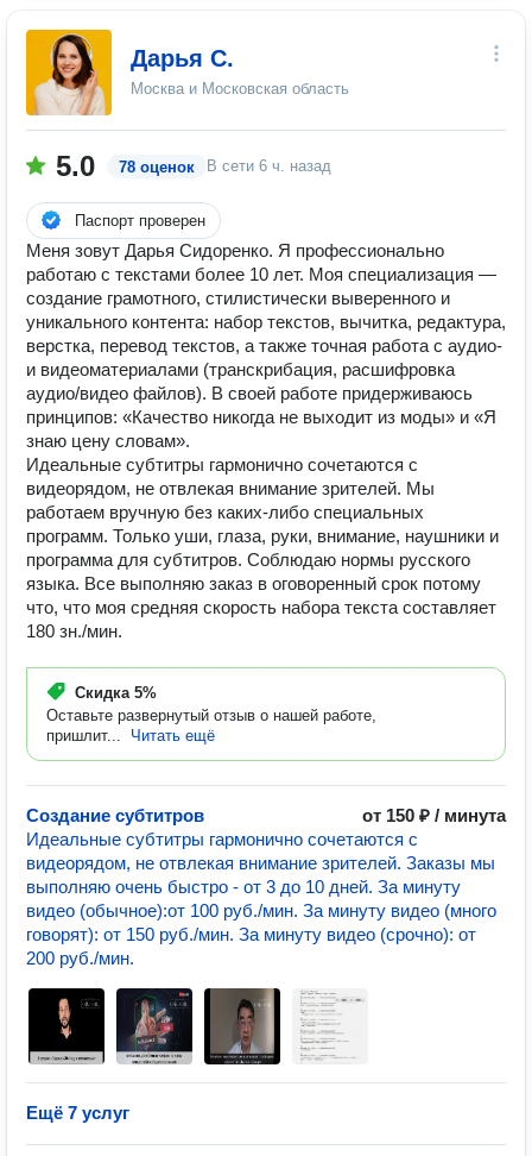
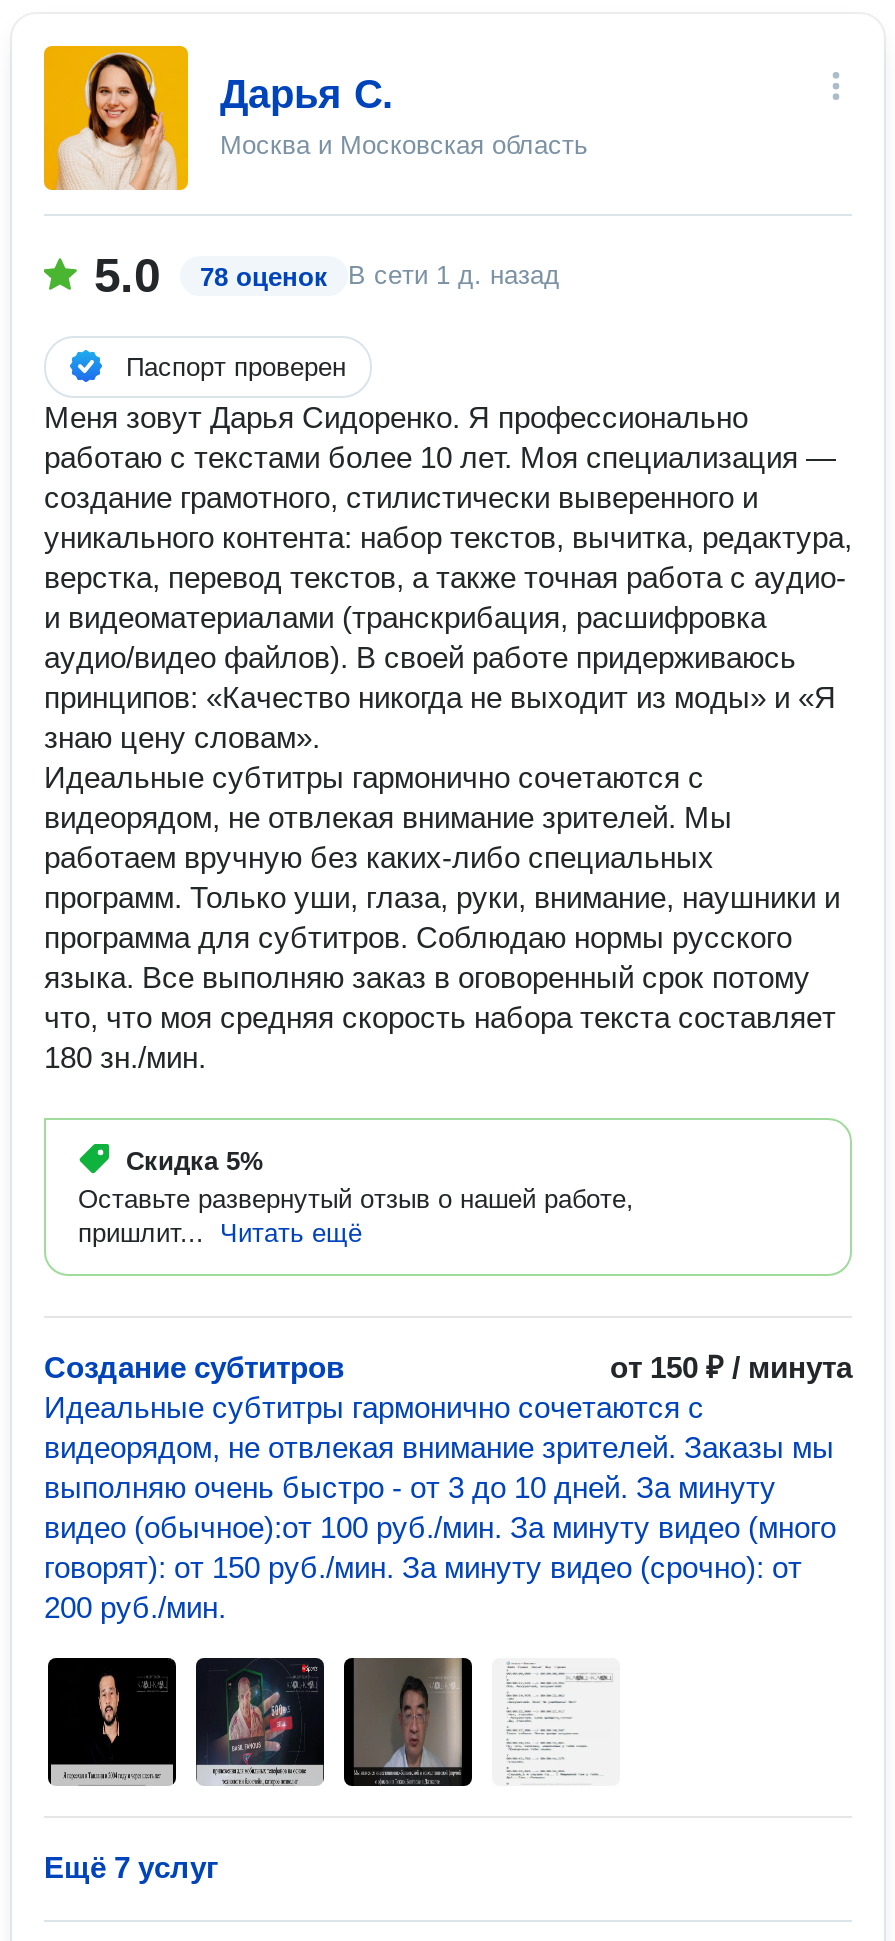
[56,150,331,182] 5.0 78 оценок В сети 6 ч. назад -> [94,248,560,302] 5.0 78 оценок В сети 1 д. назад

